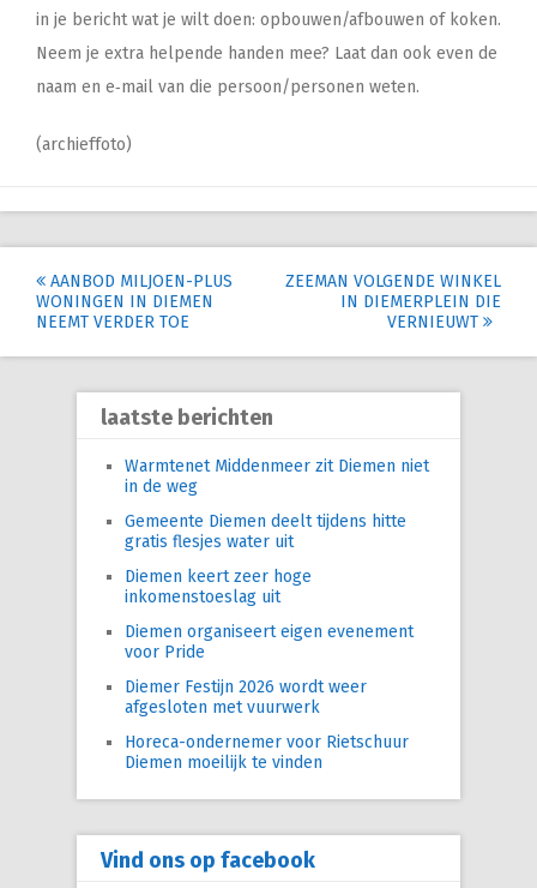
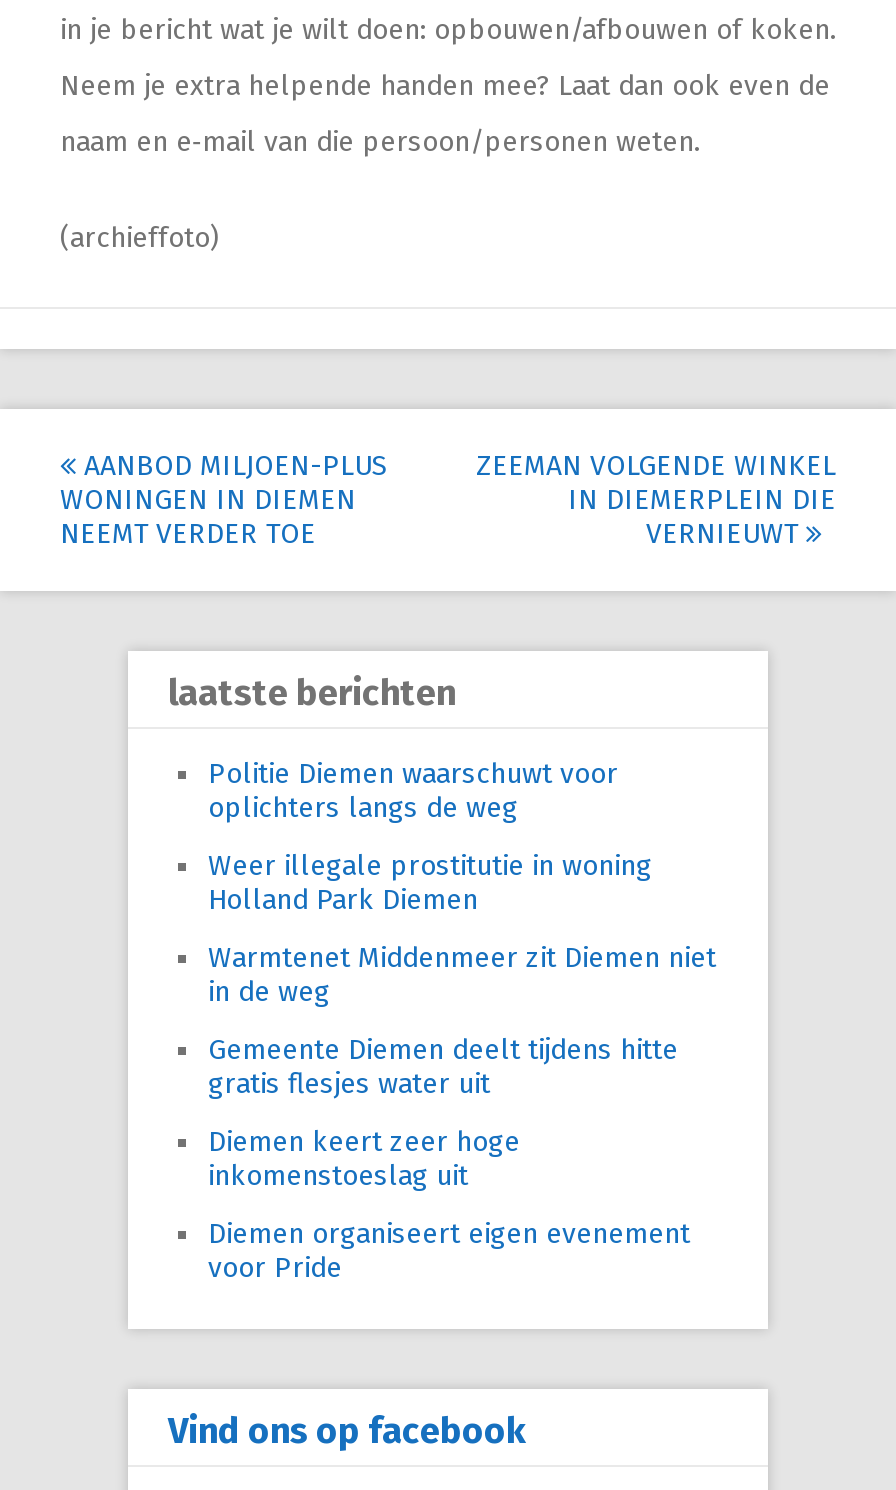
none -> [208,756,652,916] Politie Diemen waarschuwt voor | oplichters langs de weg | Weer illegale prostitutie in woning | Holland Park Diemen
moved [125,456,429,662] -> [208,940,716,1284]: Warmtenet Middenmeer zit Diemen niet | in de weg | Gemeente Diemen deelt tijdens hitte | gratis flesjes water uit | Diemen keert zeer hoge | inkomenstoeslag uit | Diemen organiseert eigen evenement | voor Pride
[125,676,409,772] Diemer Festijn 2026 wordt weer | afgesloten met vuurwerk | Horeca-ondernemer voor Rietschuur | Diemen moeilijk te vinden -> none

